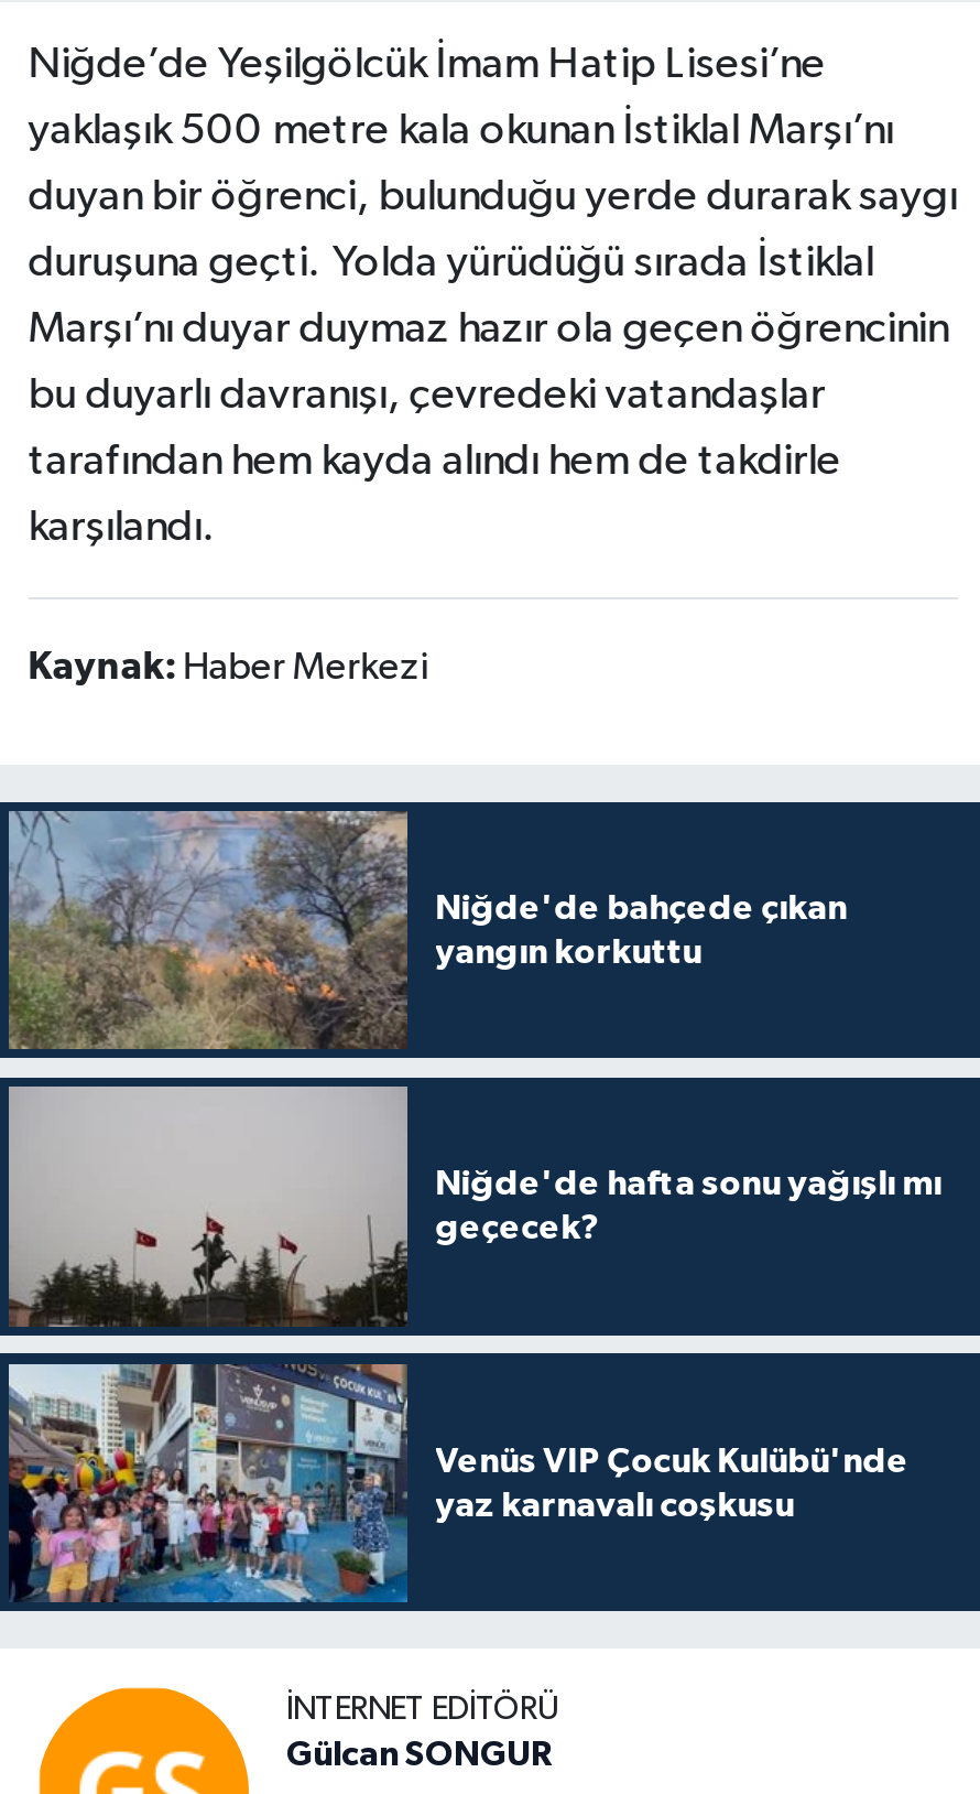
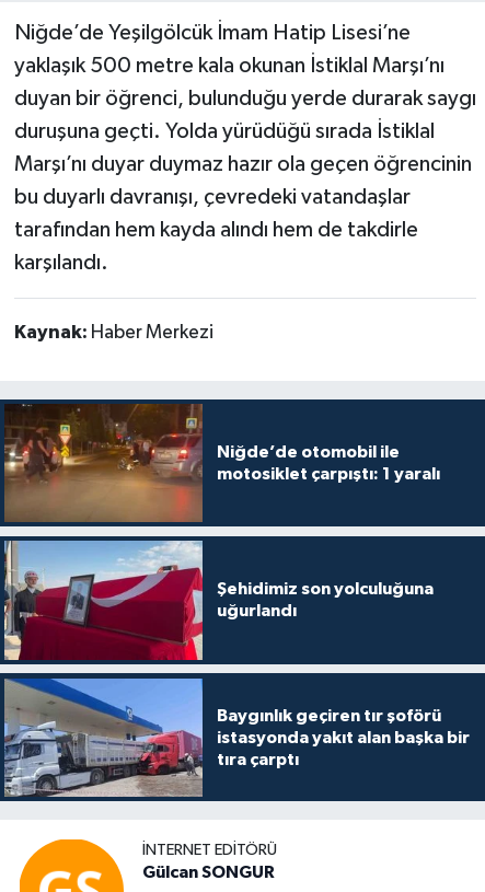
[7,809,847,1049] [image] | Niğde'de bahçede çıkan | yangın korkuttu -> [4,404,440,522] [image] | Niğde’de otomobil ile | motosiklet çarpıştı: 1 yaralı
[7,1087,942,1329] [image] | Niğde'de hafta sonu yağışlı mı | geçecek? -> [3,541,433,661] [image] | Şehidimiz son yolculuğuna | uğurlandı
[9,1362,909,1602] [image] | Venüs VIP Çocuk Kulübü'nde | yaz karnavalı coşkusu -> [3,677,469,798] [image] | Baygınlık geçiren tır şoförü | istasyonda yakıt alan başka bir | tıra çarptı

